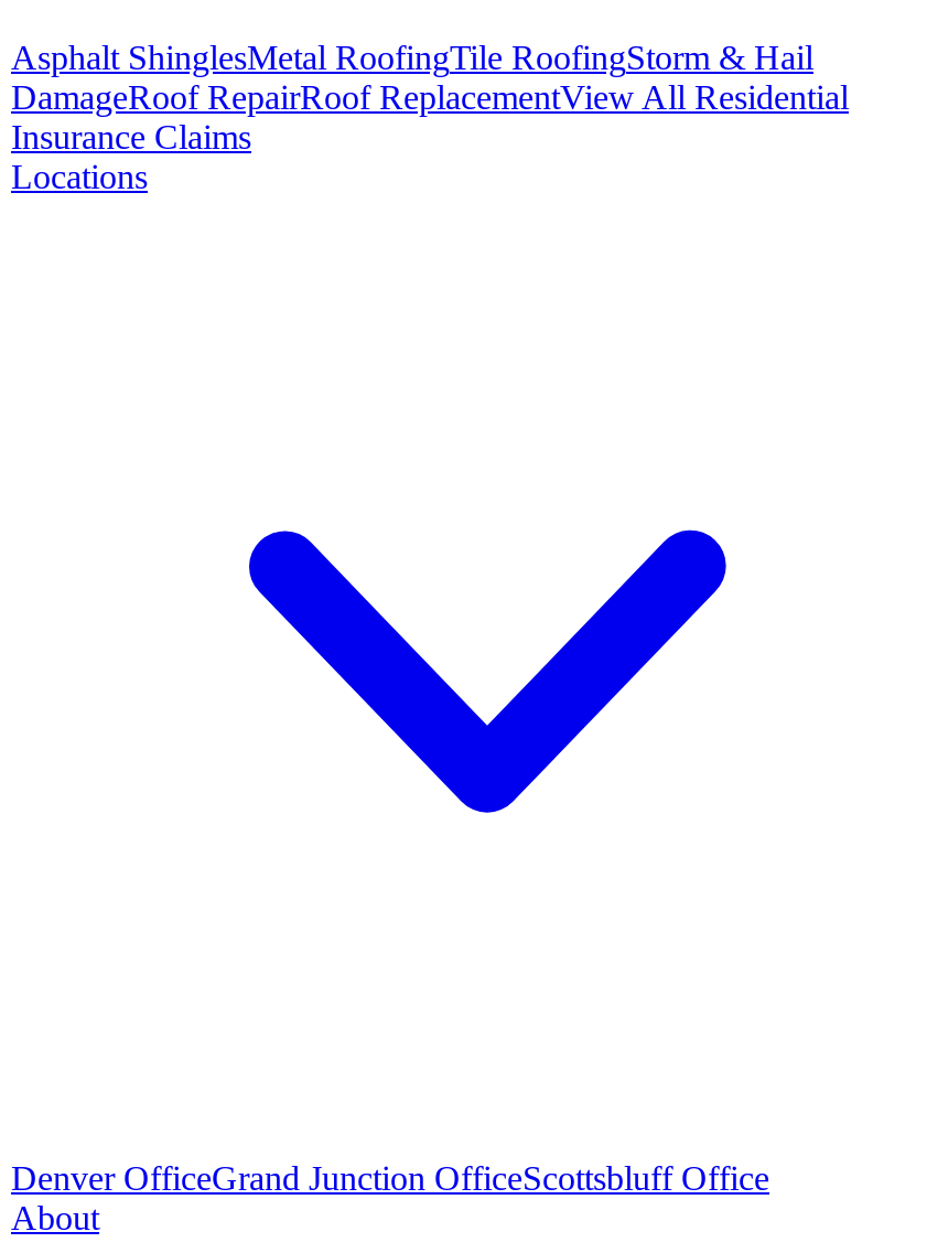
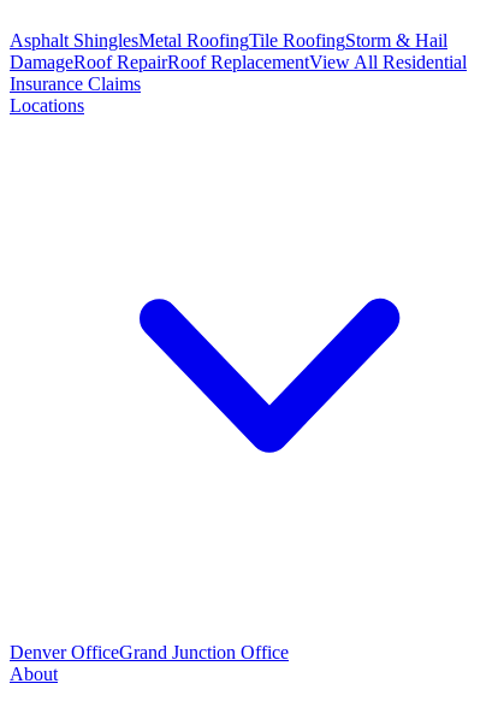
[11,1159,769,1197] Denver OfficeGrand Junction OfficeScottsbluff Office -> [10,642,289,662] Denver OfficeGrand Junction Office

